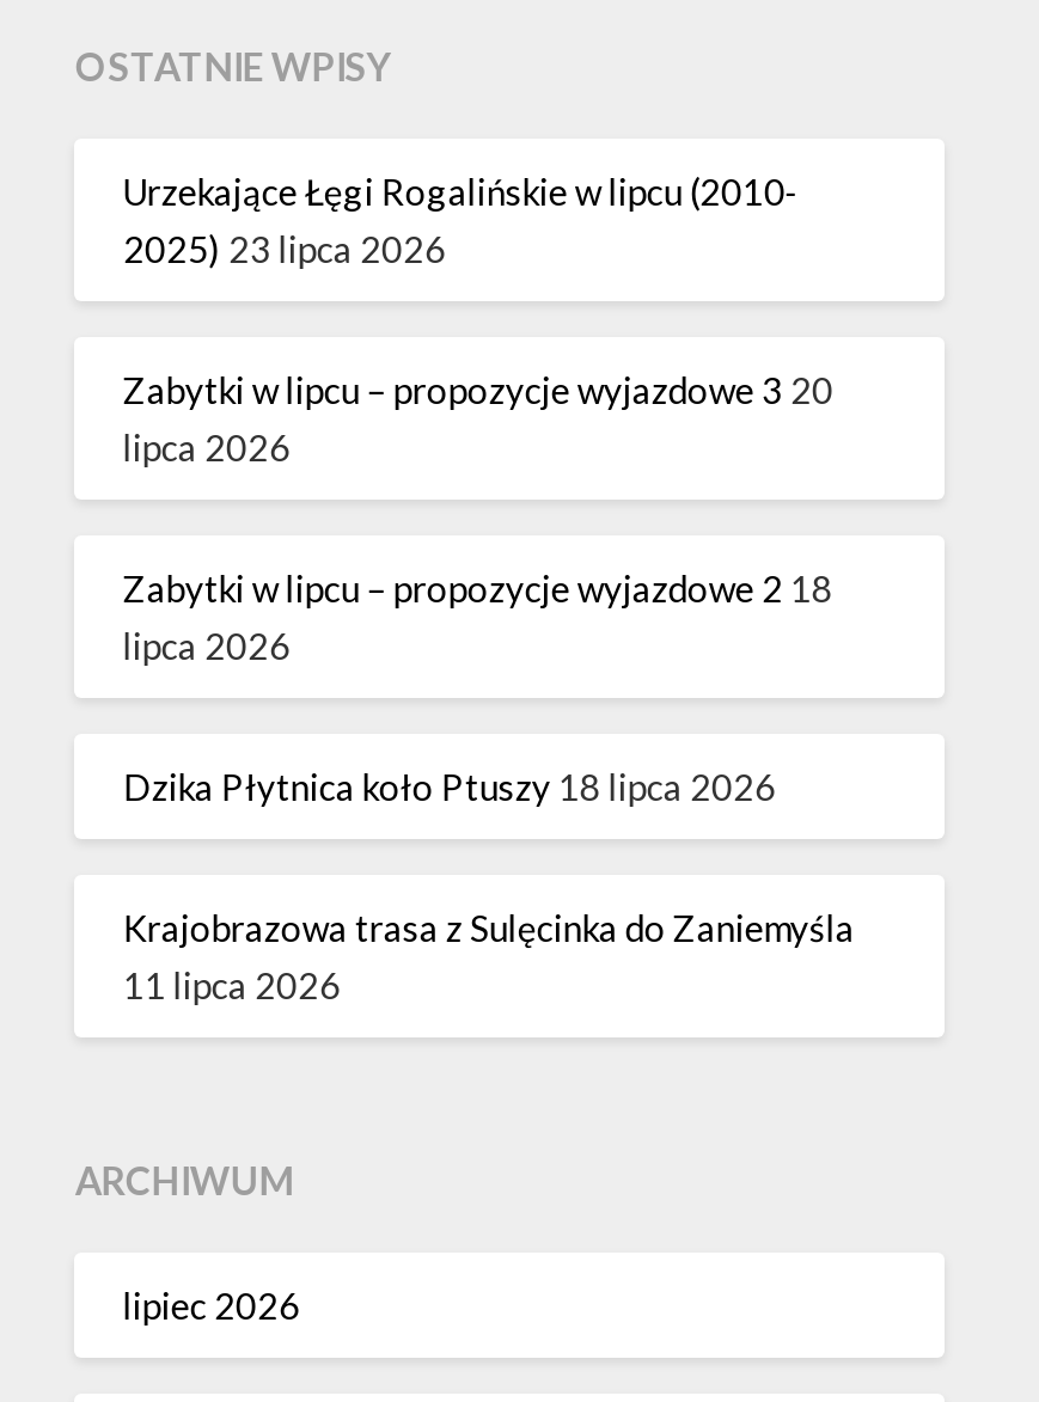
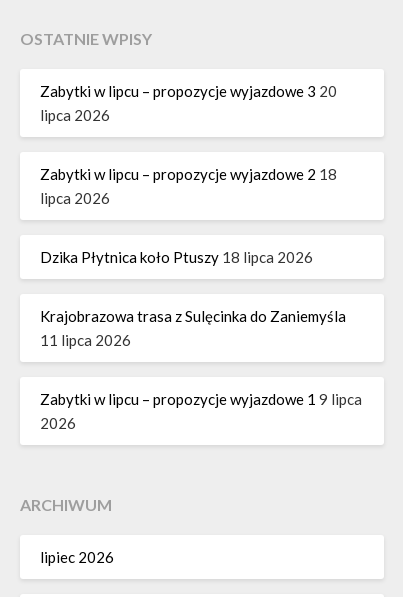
[123,171,800,272] Urzekające Łęgi Rogalińskie w lipcu (2010- | 2025) 23 lipca 2026 -> none
moved [123,370,855,1008] -> [40,82,346,349]: Zabytki w lipcu – propozycje wyjazdowe 3 20 | lipca 2026 | Zabytki w lipcu – propozycje wyjazdowe 2 18 | lipca 2026 | Dzika Płytnica koło Ptuszy 18 lipca 2026 | Krajobrazowa trasa z Sulęcinka do Zaniemyśla | 11 lipca 2026
none -> [40,390,362,432] Zabytki w lipcu – propozycje wyjazdowe 1 9 lipca | 2026

